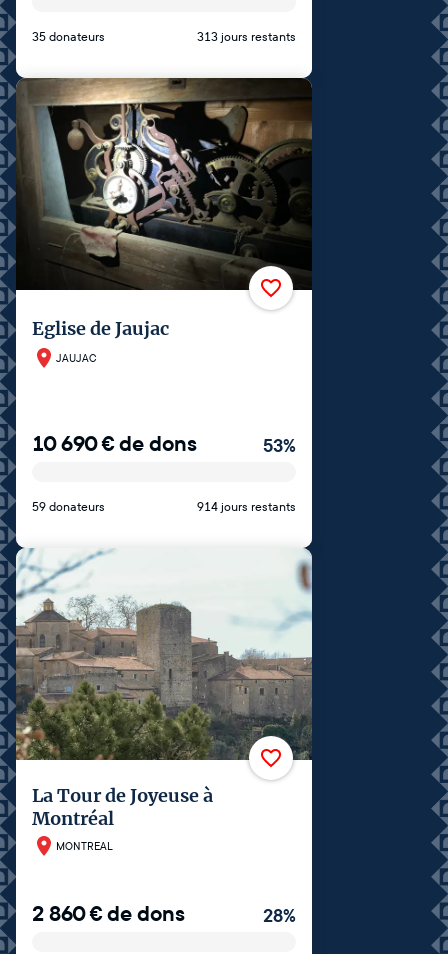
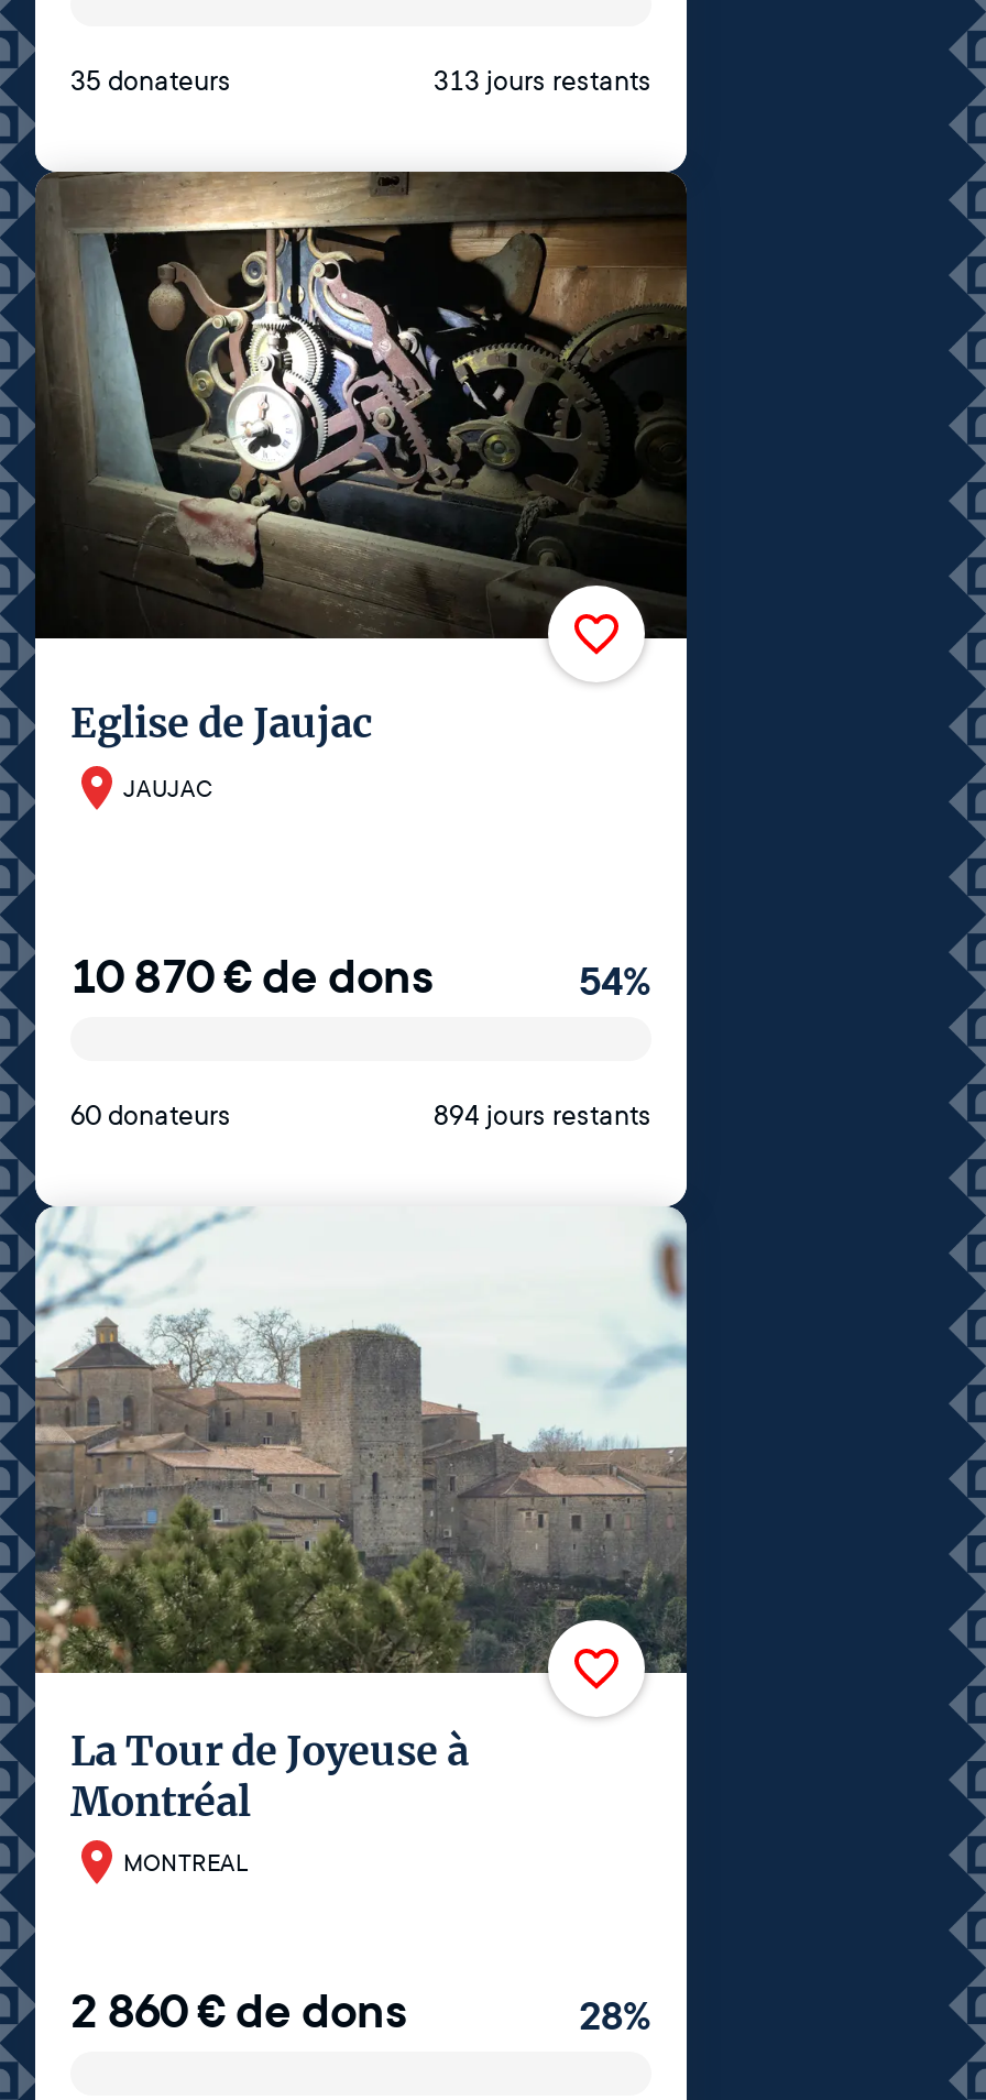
[32,430,197,458] 10 690€de dons -> [70,947,434,1008] 10 870€de dons
[263,434,296,458] 53% -> [579,955,651,1008] 54%
[32,500,105,514] 59 donateurs -> [70,1101,231,1131] 60 donateurs
[197,500,296,514] 914 jours restants -> [434,1101,651,1131] 894 jours restants

